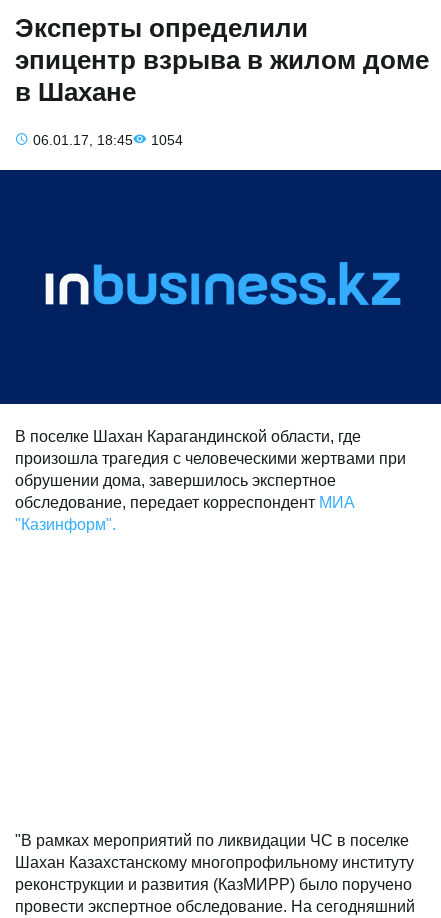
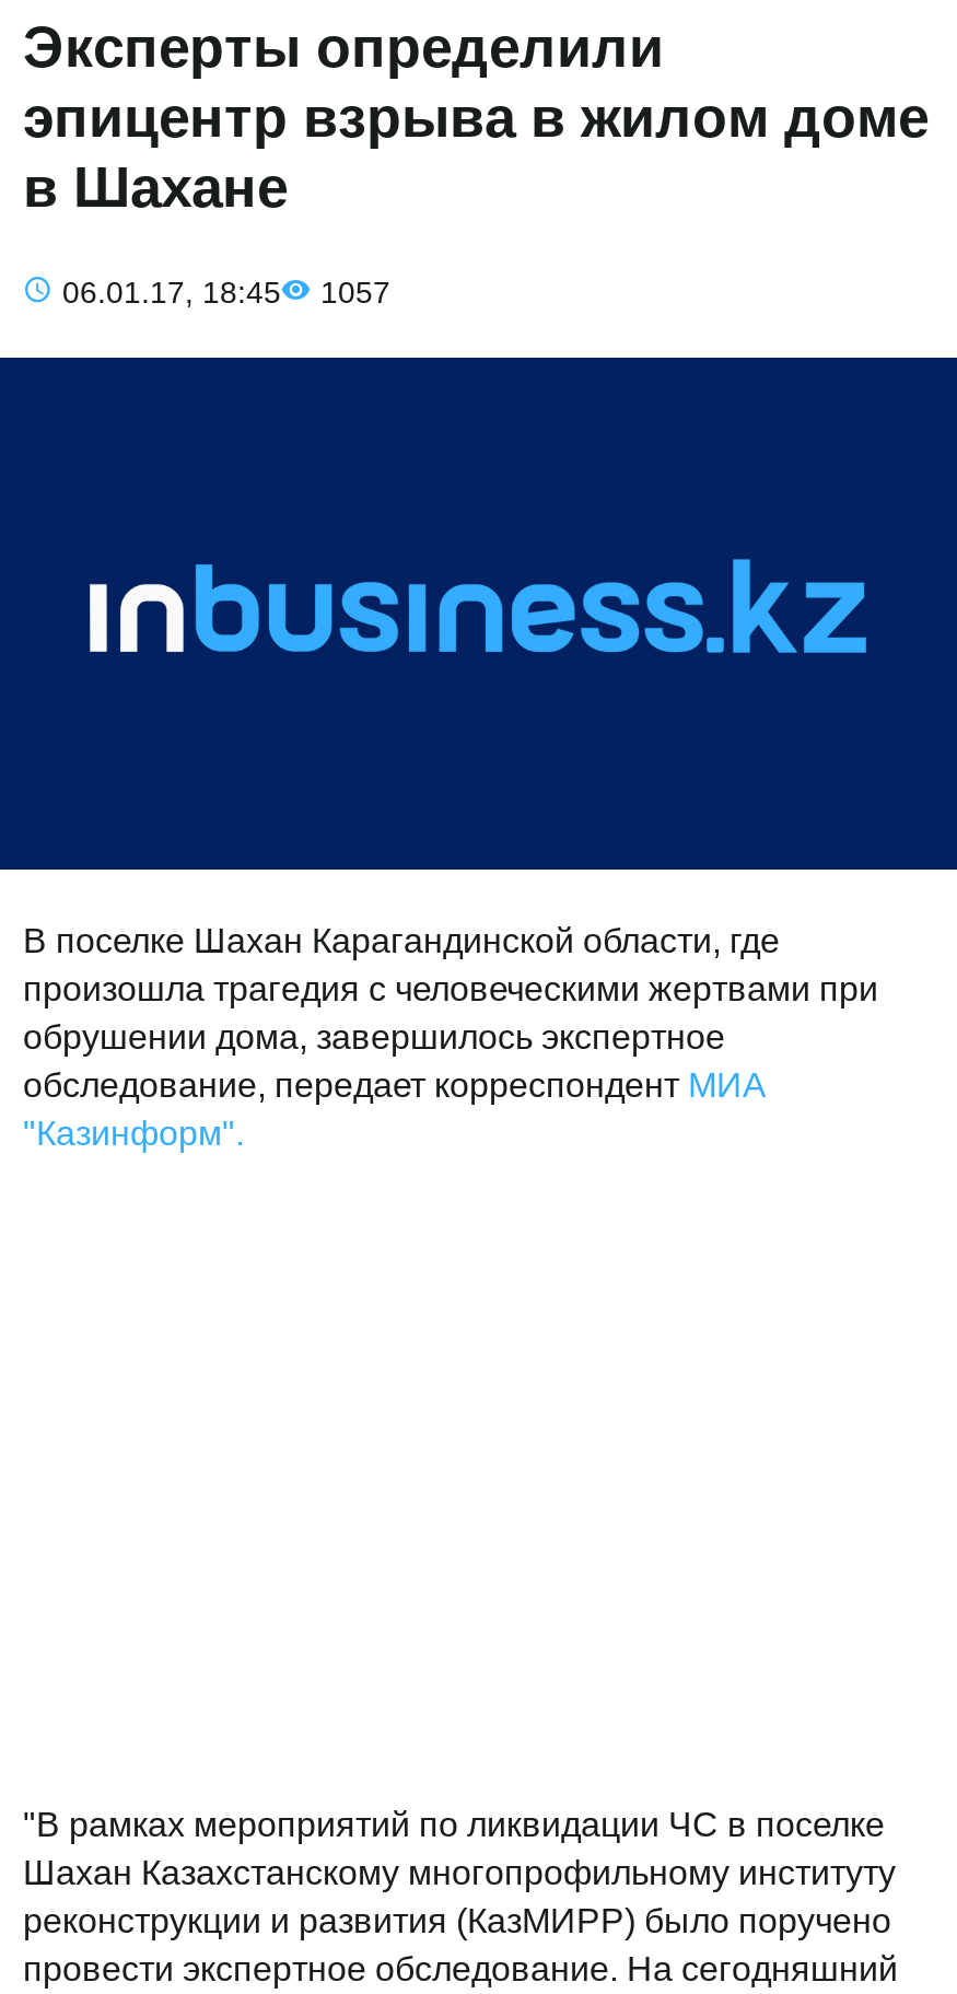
[33,132,183,148] 06.01.17, 18:45 1054 -> [62,275,390,310] 06.01.17, 18:45 1057

